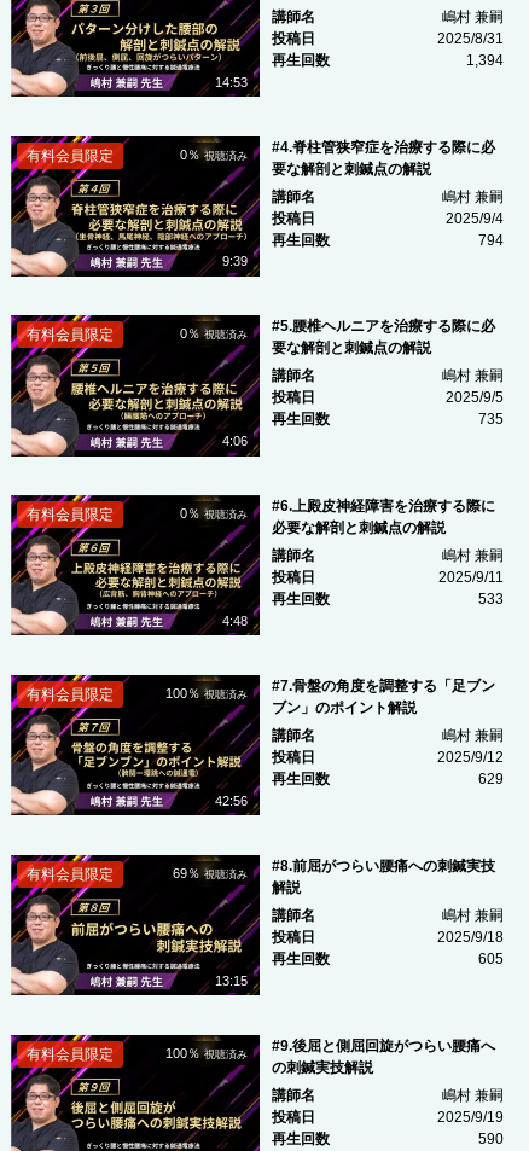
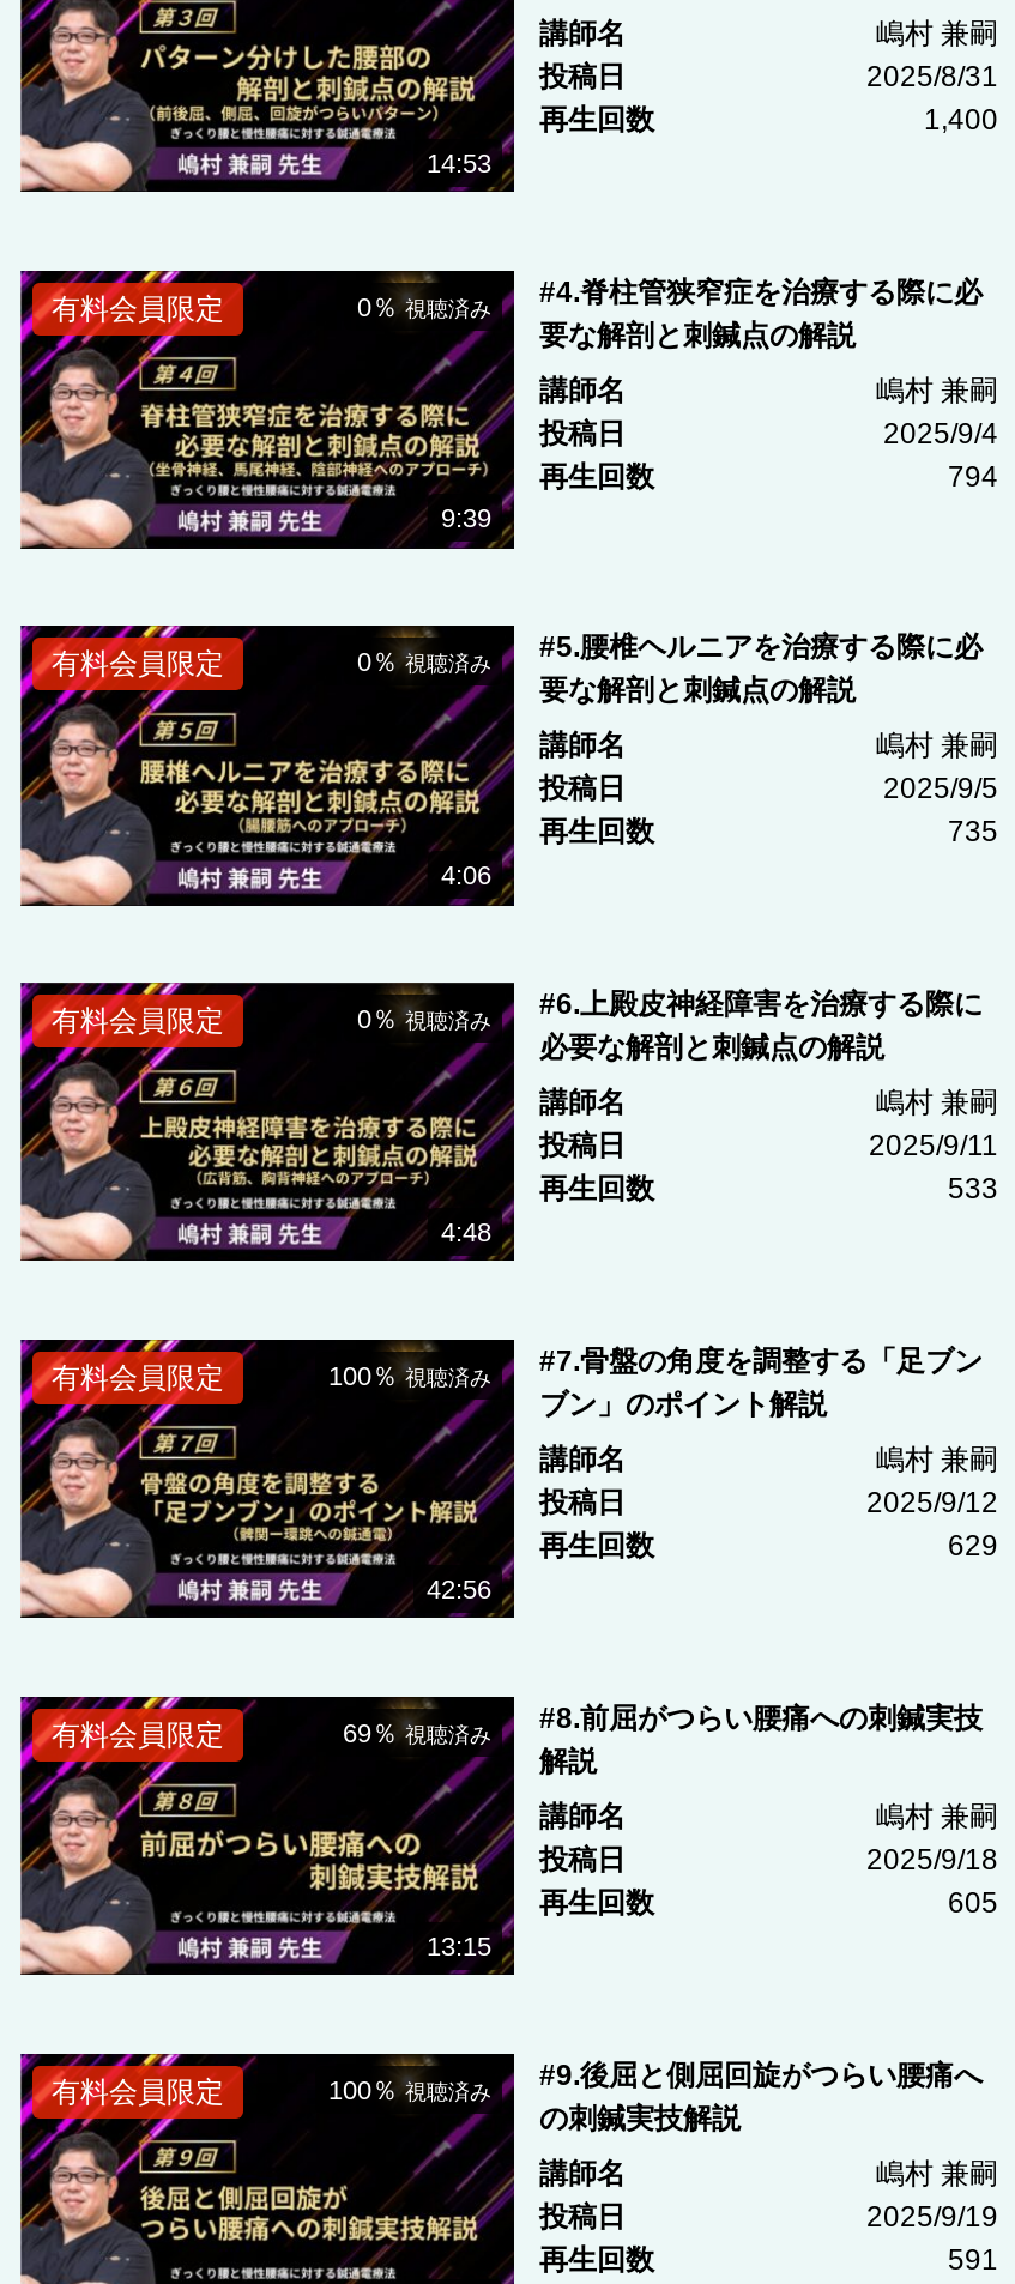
[466,52,504,68] 1,394 -> [924,102,998,136] 1,400
[478,1130,504,1147] 590 -> [948,2243,998,2277] 591

